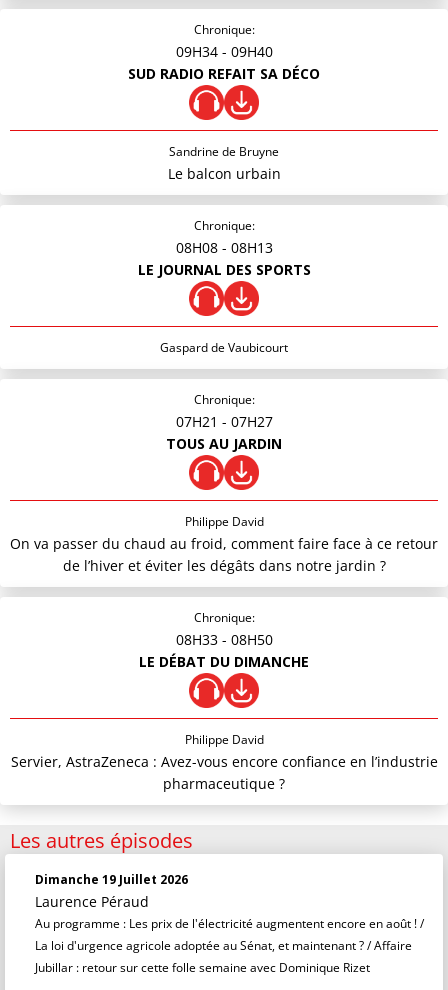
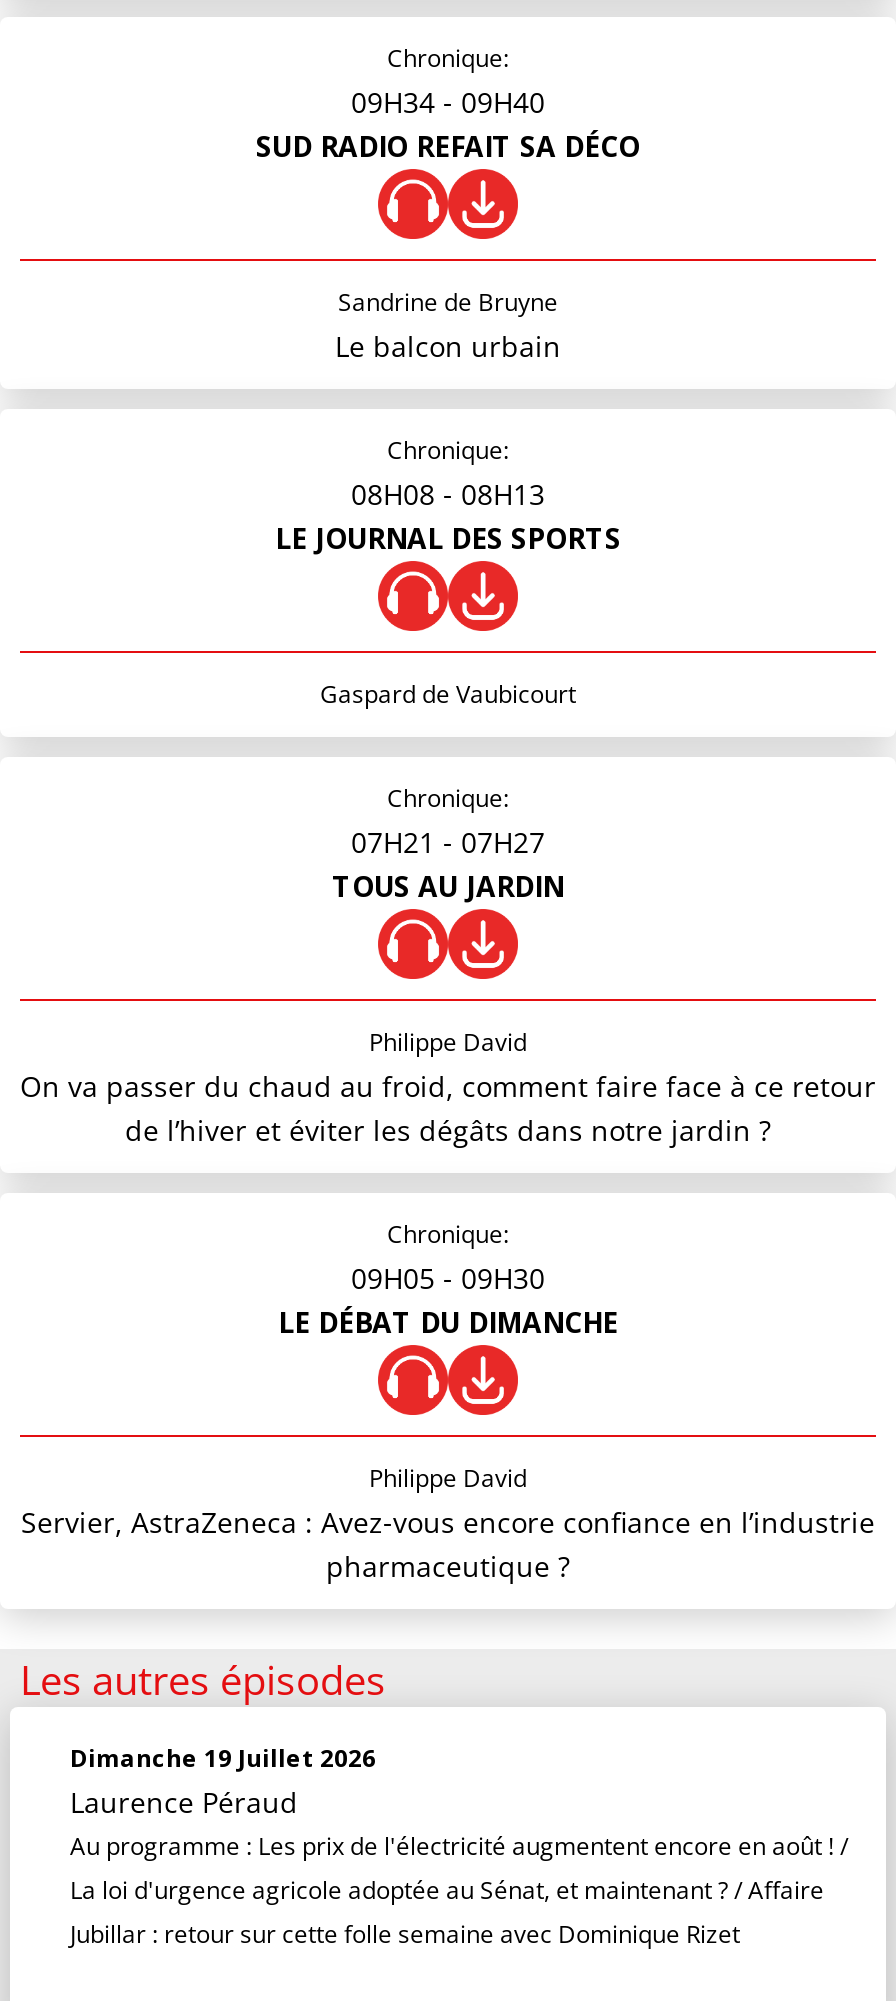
[175,630,272,649] 08H33 - 08H50 -> [351,1259,545,1297] 09H05 - 09H30

